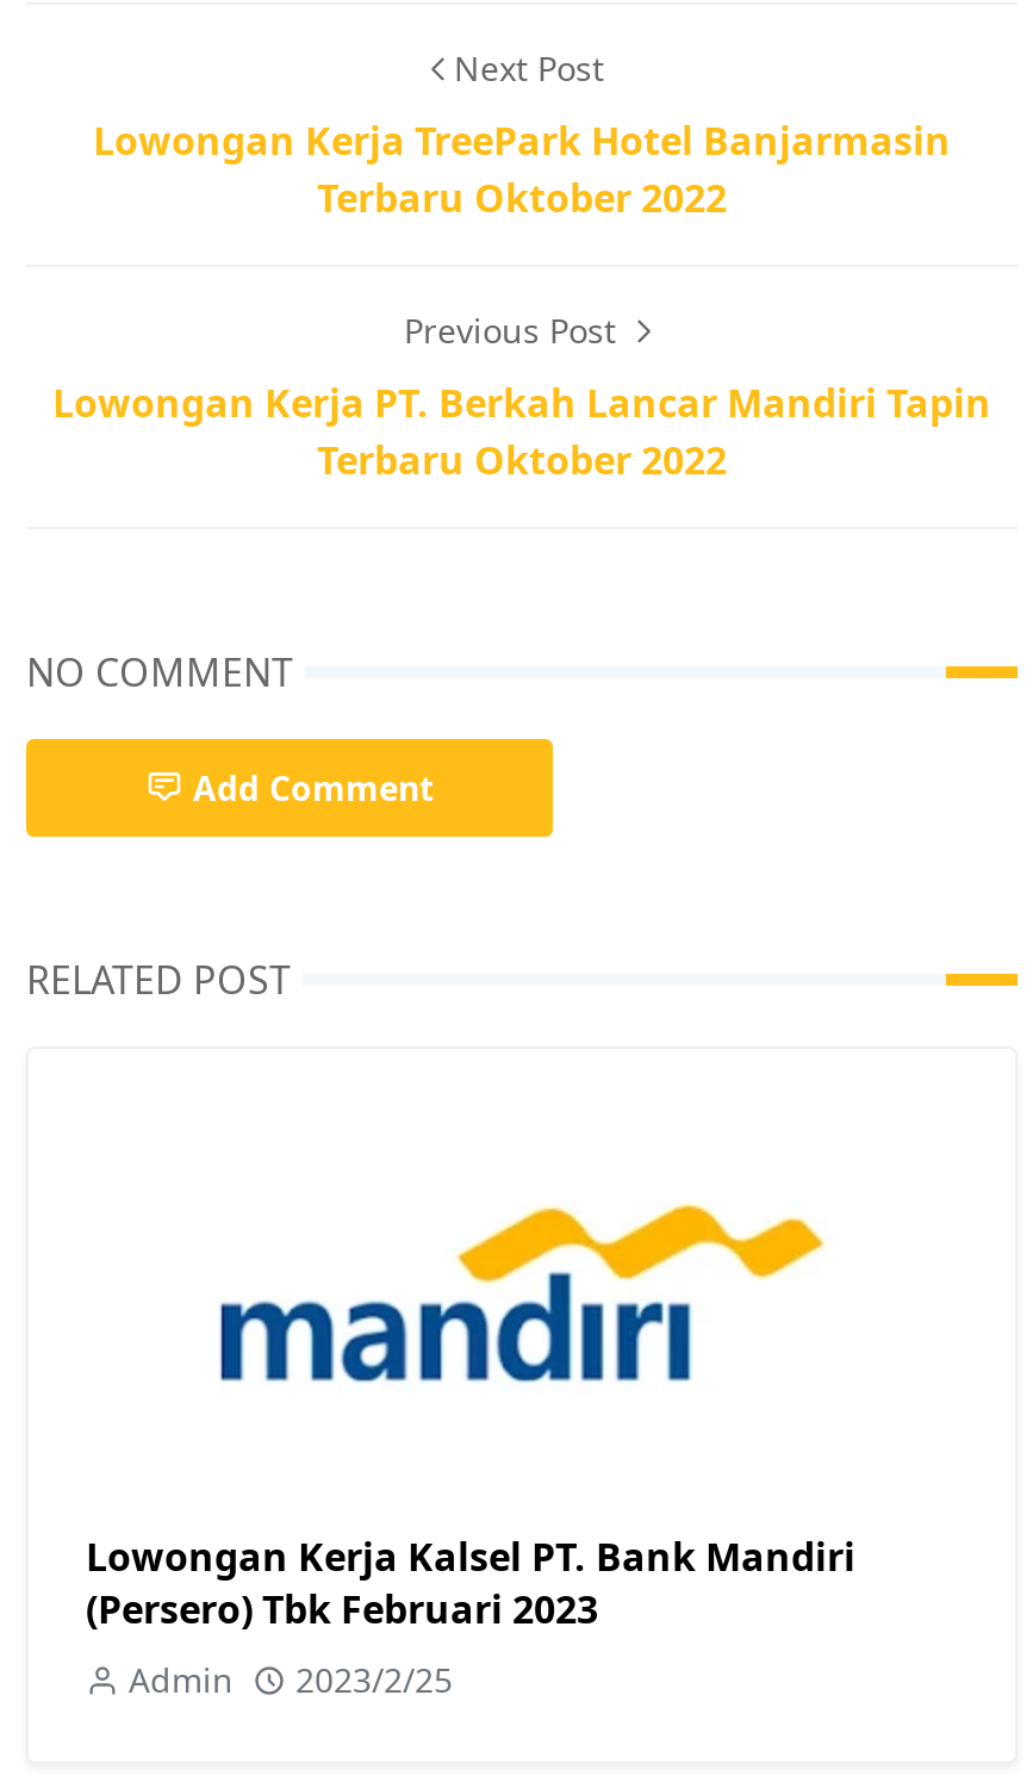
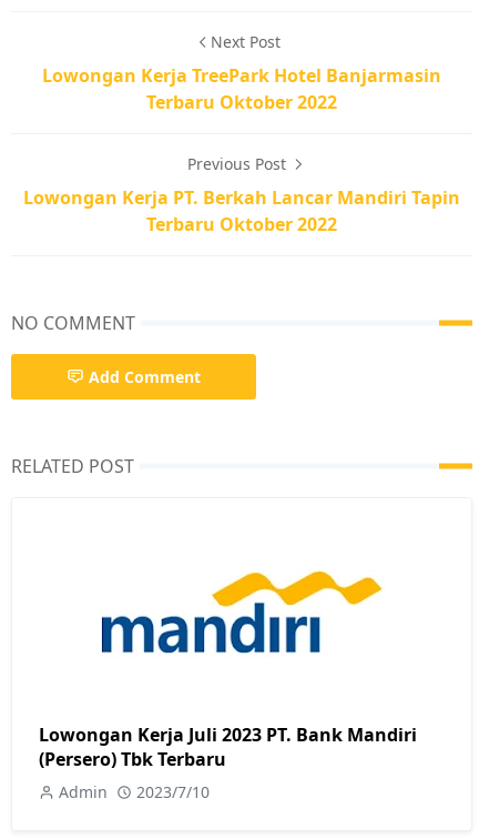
[86,1530,855,1635] Lowongan Kerja Kalsel PT. Bank Mandiri | (Persero) Tbk Februari 2023 -> [39,722,417,771] Lowongan Kerja Juli 2023 PT. Bank Mandiri | (Persero) Tbk Terbaru
[129,1657,453,1702] Admin 2023/2/25 -> [59,781,210,802] Admin 2023/7/10

